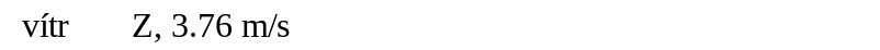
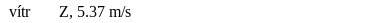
[22,6,290,43] vítr Z, 3.76 m/s -> [9,3,131,20] vítr Z, 5.37 m/s

